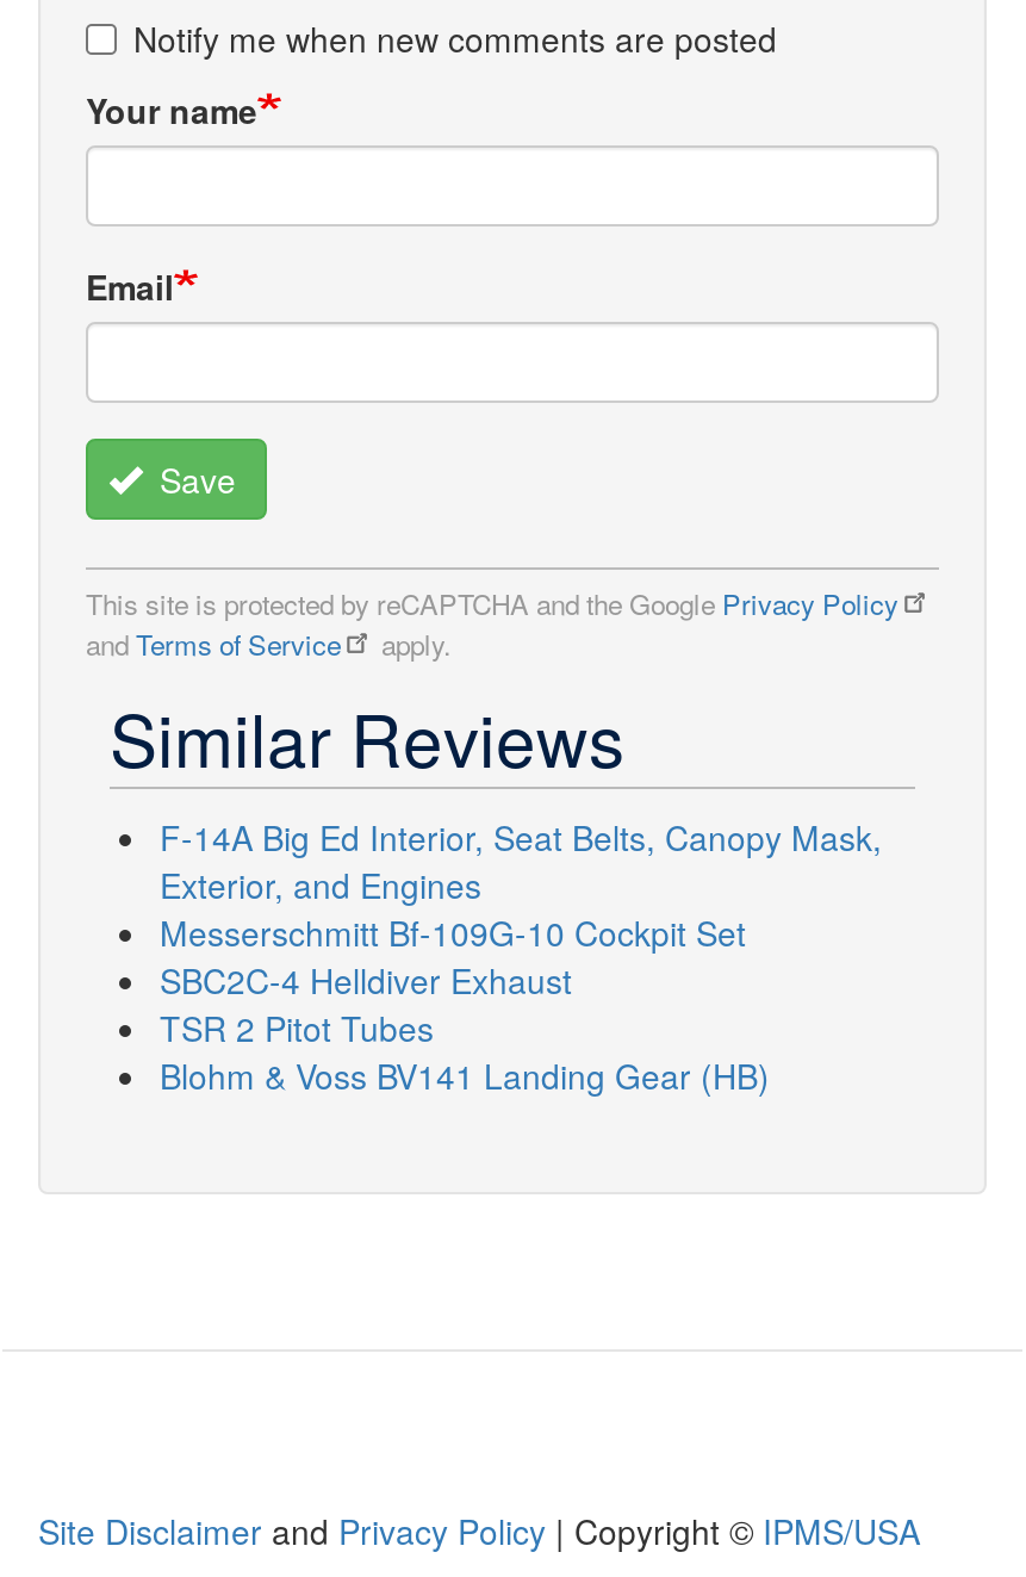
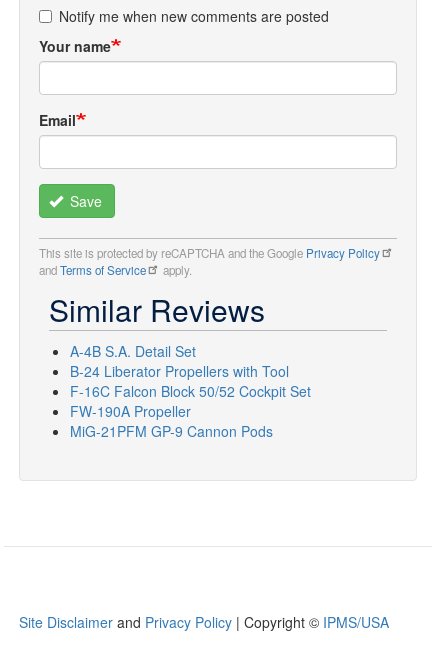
[160,812,882,1098] F-14A Big Ed Interior, Seat Belts, Canopy Mask, | Exterior, and Engines | Messerschmitt Bf-109G-10 Cockpit Set | SBC2C-4 Helldiver Exhaust | TSR 2 Pitot Tubes | Blohm & Voss BV141 Landing Gear (HB) -> [70,340,311,440] A-4B S.A. Detail Set | B-24 Liberator Propellers with Tool | F-16C Falcon Block 50/52 Cockpit Set | FW-190A Propeller | MiG-21PFM GP-9 Cannon Pods

